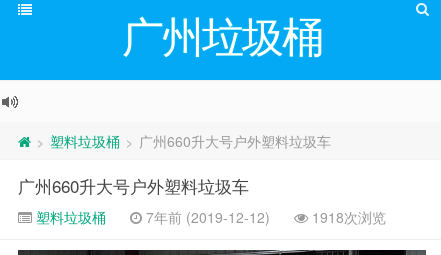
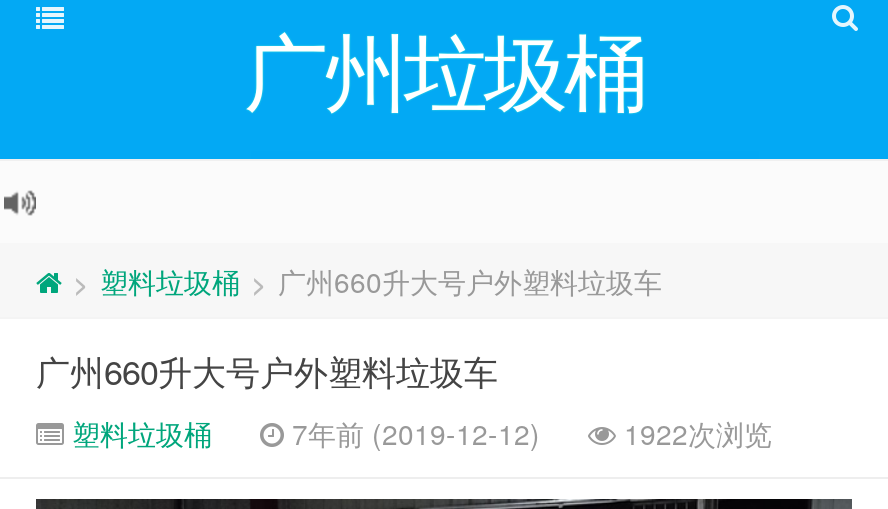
[32,207,386,227] 塑料垃圾桶 7年前 (2019-12-12) 1918次浏览 -> [64,413,772,453] 塑料垃圾桶 7年前 (2019-12-12) 1922次浏览

